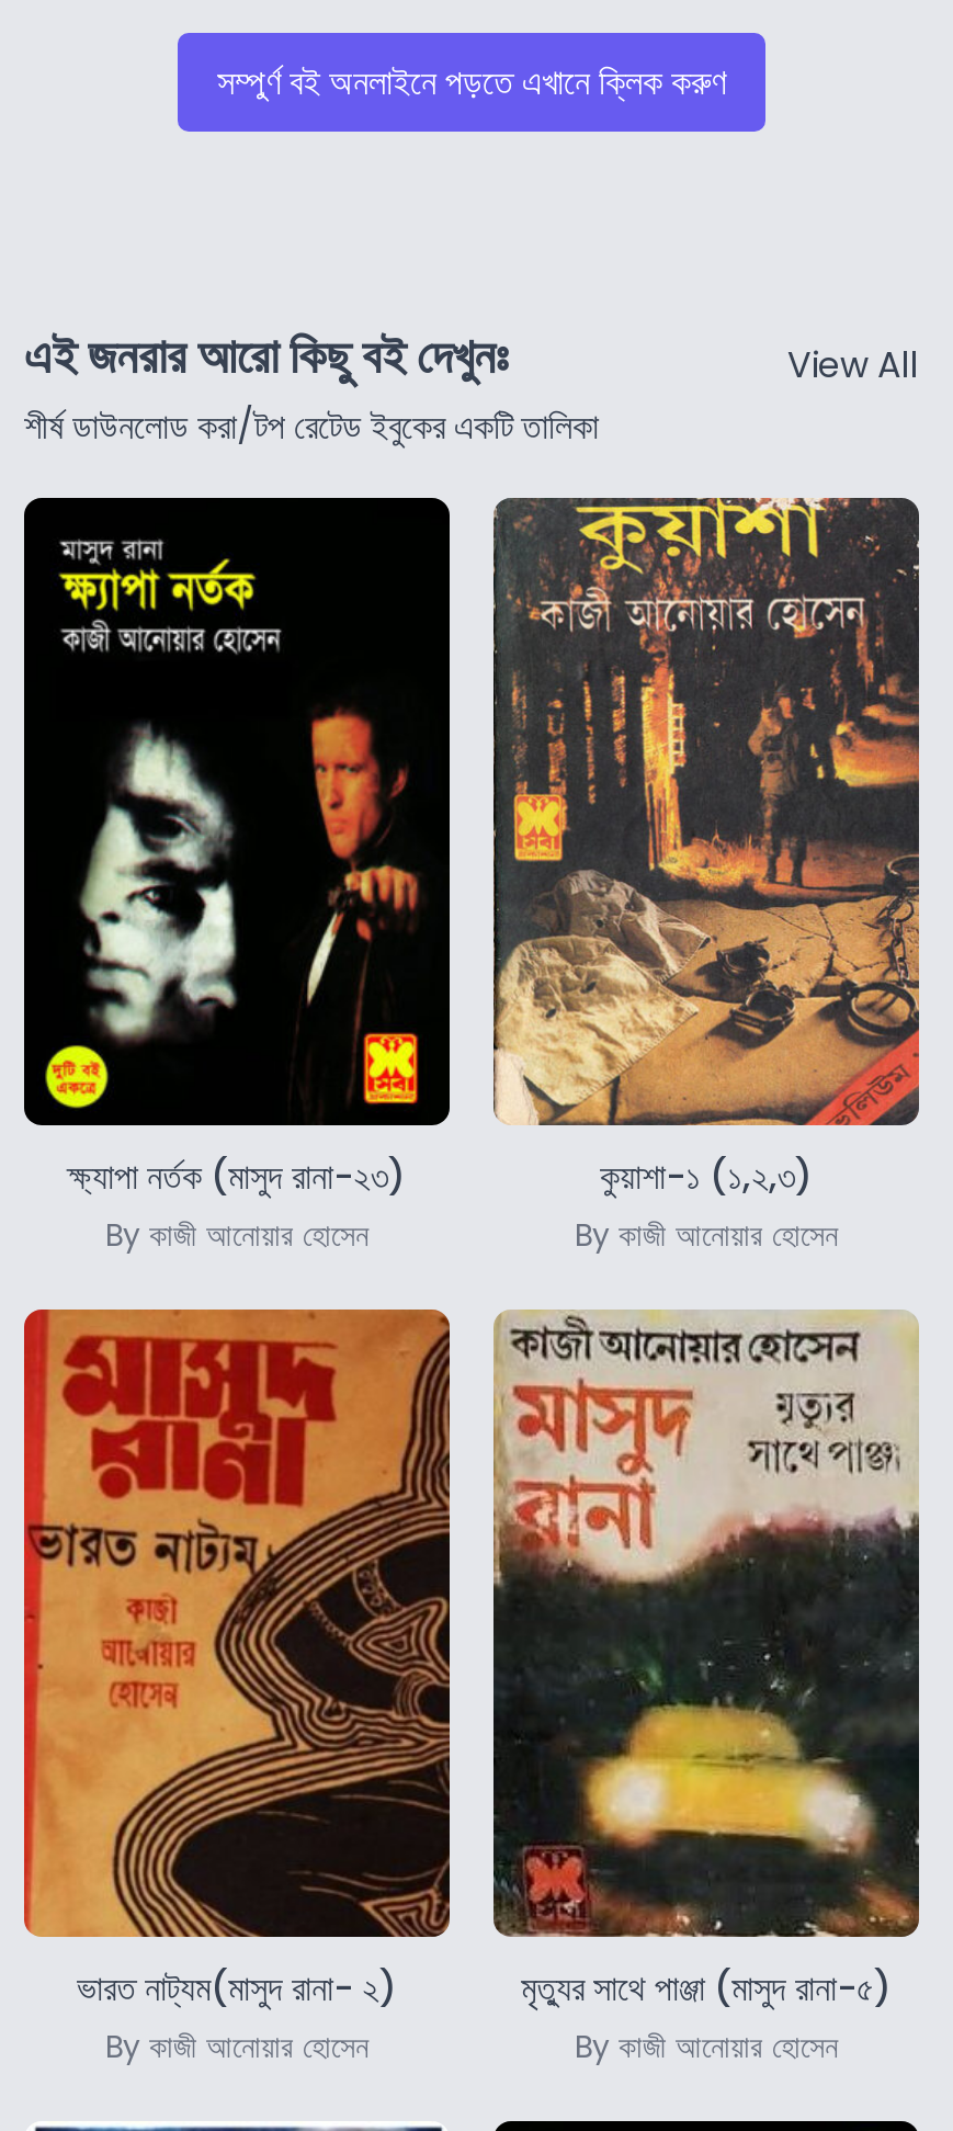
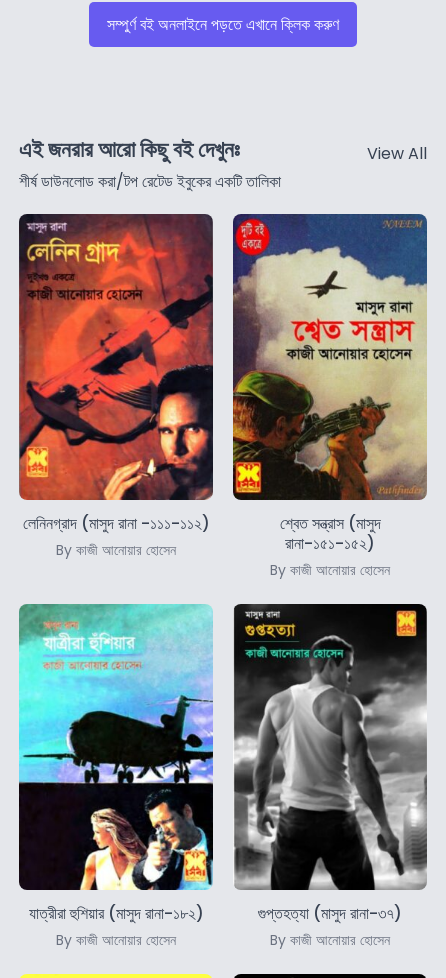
[22,497,452,1203] [image] | ক্ষ্যাপা নর্তক (মাসুদ রানা-২৩) -> [18,214,214,535] [image] | লেনিনগ্রাদ (মাসুদ রানা -১১১-১১২)
[491,497,921,1203] [image] | কুয়াশা-১ (১,২,৩) -> [232,213,427,555] [image] | শ্বেত সন্ত্রাস (মাসুদ | রানা-১৫১-১৫২)
[22,1306,452,2015] [image] | ভারত নাট্যম(মাসুদ রানা- ২) -> [18,603,214,925] [image] | যাত্রীরা হুশিয়ার (মাসুদ রানা-১৮২)
[491,1308,921,2015] [image] | মৃত্যুর সাথে পাঞ্জা (মাসুদ রানা-৫) -> [233,603,428,925] [image] | গুপ্তহত্যা (মাসুদ রানা-৩৭)

